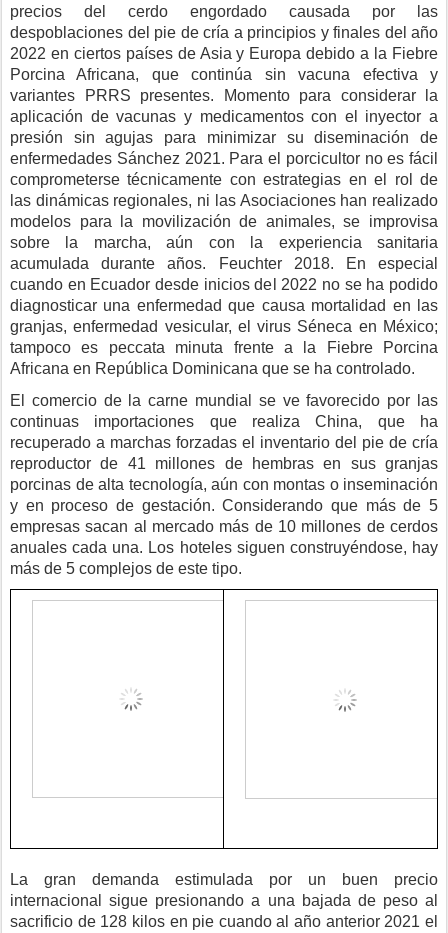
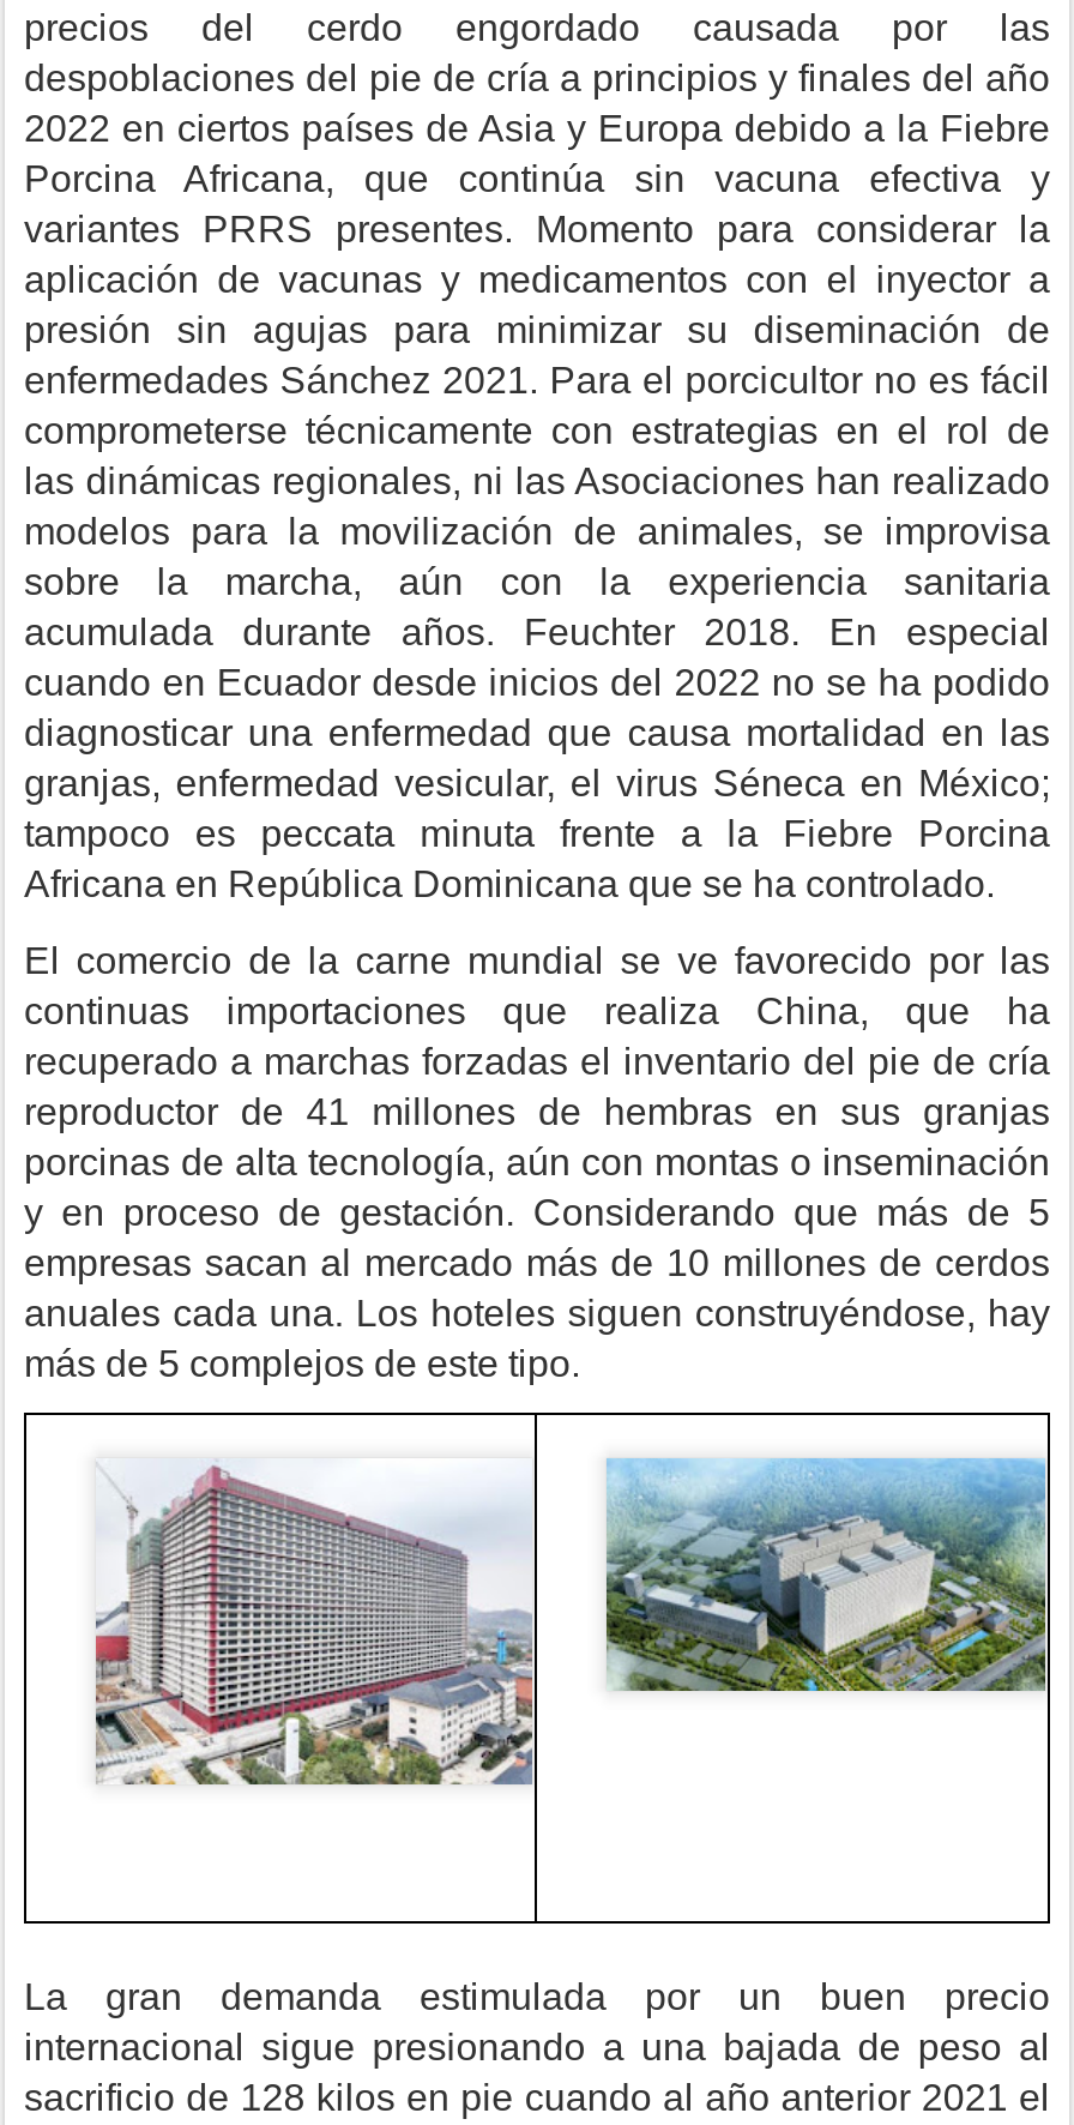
none -> [91,1456,535,1789] [image]
none -> [602,1453,1048,1696] [image]

